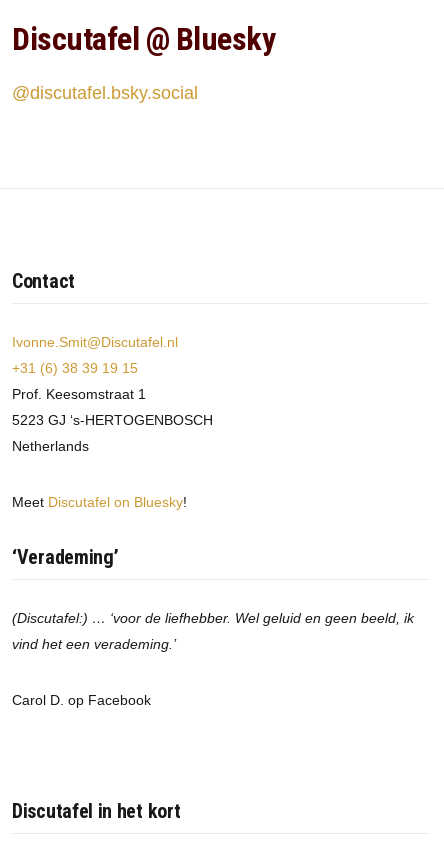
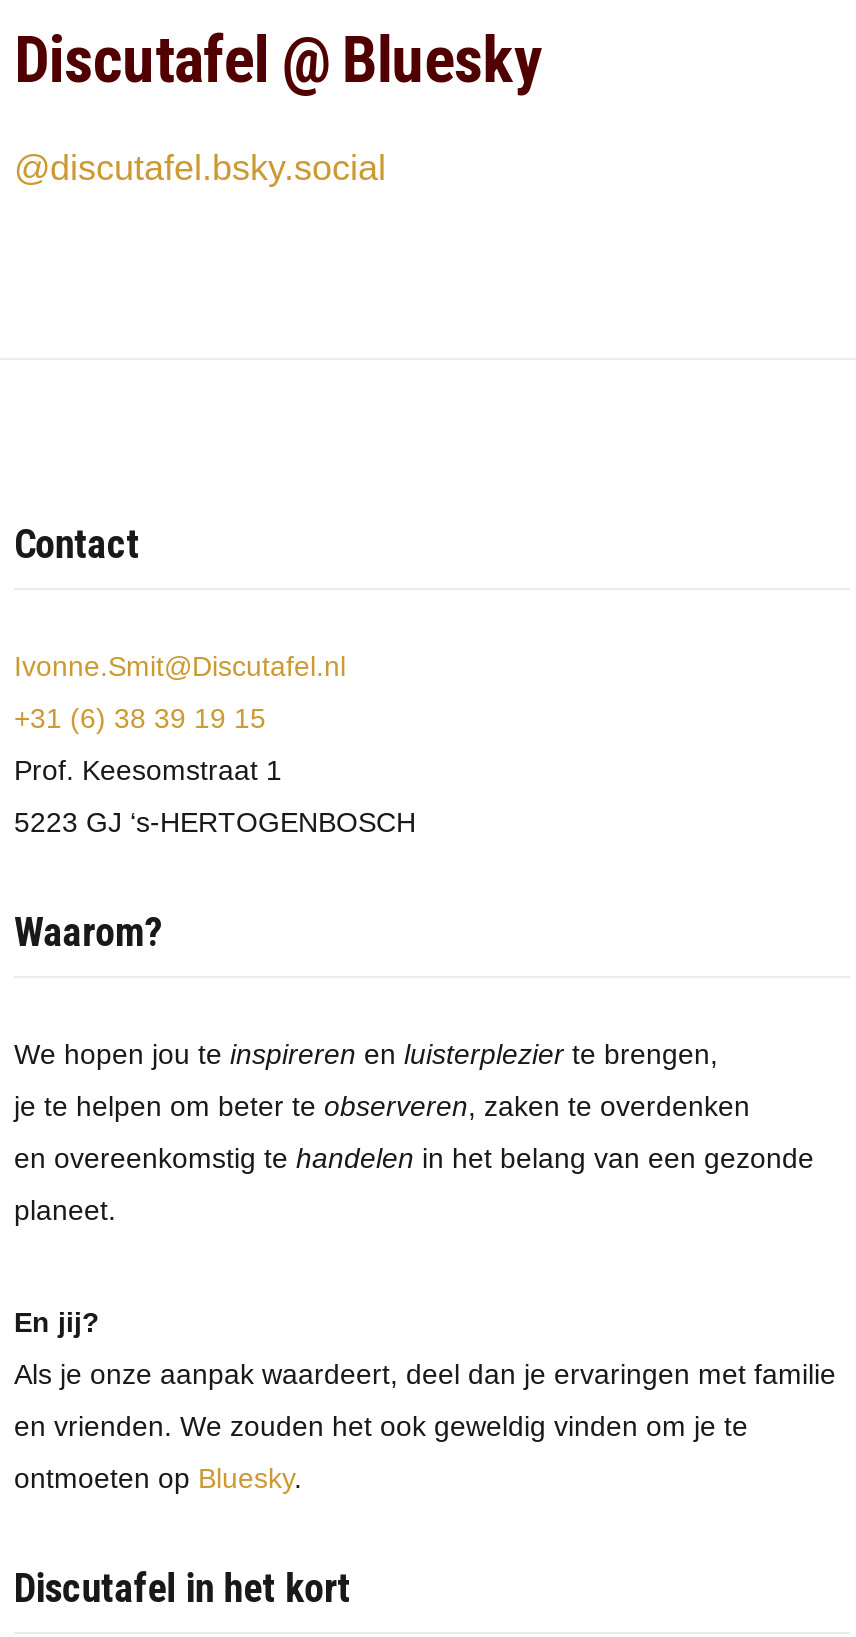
[12,438,414,708] Netherlands | Meet Discutafel on Bluesky! | ‘Verademing’ | (Discutafel:) … ‘voor de liefhebber. Wel geluid en geen beeld, ik | vind het een verademing.’ | Carol D. op Facebook -> [14,907,836,1493] Waarom? | We hopen jou te inspireren en luisterplezier te brengen, | je te helpen om beter te observeren, zaken te overdenken | en overeenkomstig te handelen in het belang van een gezonde | planeet. | En jij? | Als je onze aanpak waardeert, deel dan je ervaringen met familie | en vrienden. We zouden het ook geweldig vinden om je te | ontmoeten op Bluesky.

